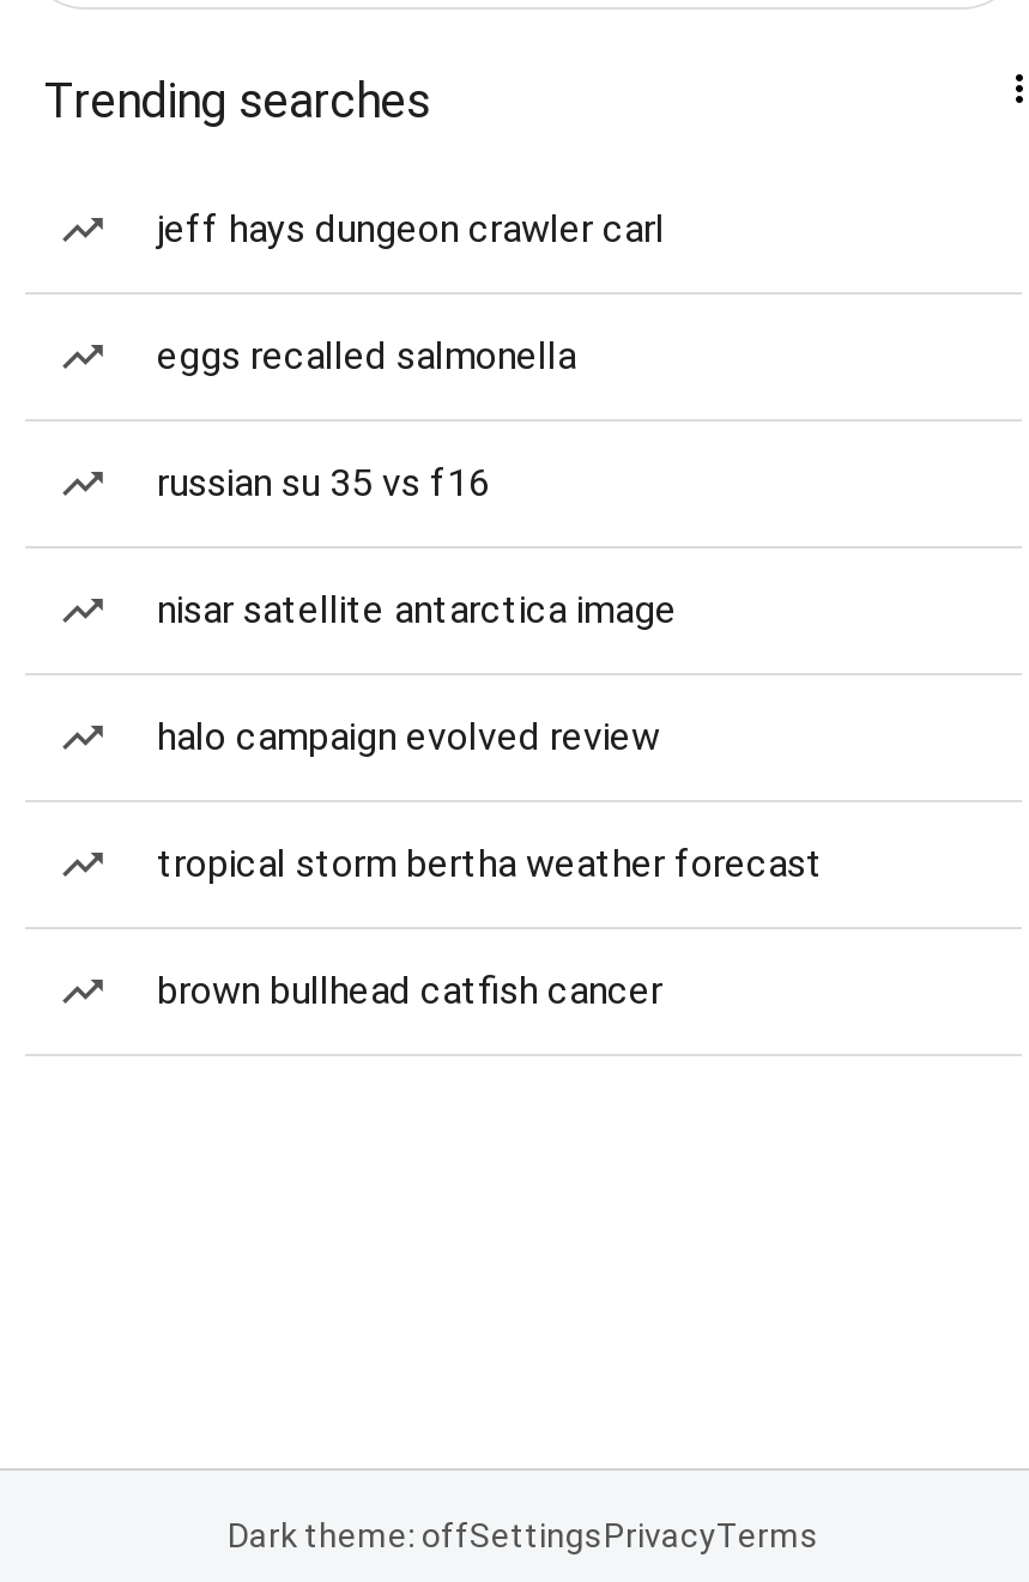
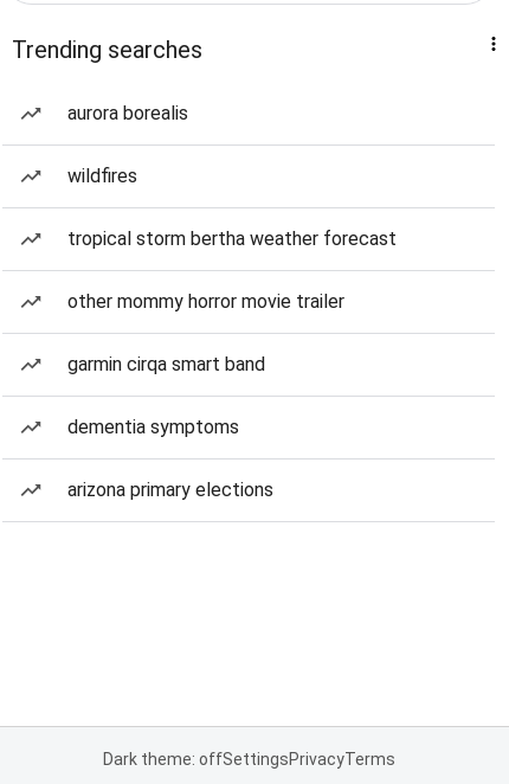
[157,206,677,759] jeff hays dungeon crawler carl | eggs recalled salmonella | russian su 35 vs f16 | nisar satellite antarctica image | halo campaign evolved review -> [67,102,188,187] aurora borealis | wildfires
moved [157,841,823,886] -> [67,227,397,250]: tropical storm bertha weather forecast
[157,968,662,1013] brown bullhead catfish cancer -> [67,290,344,501] other mommy horror movie trailer | garmin cirqa smart band | dementia symptoms | arizona primary elections

